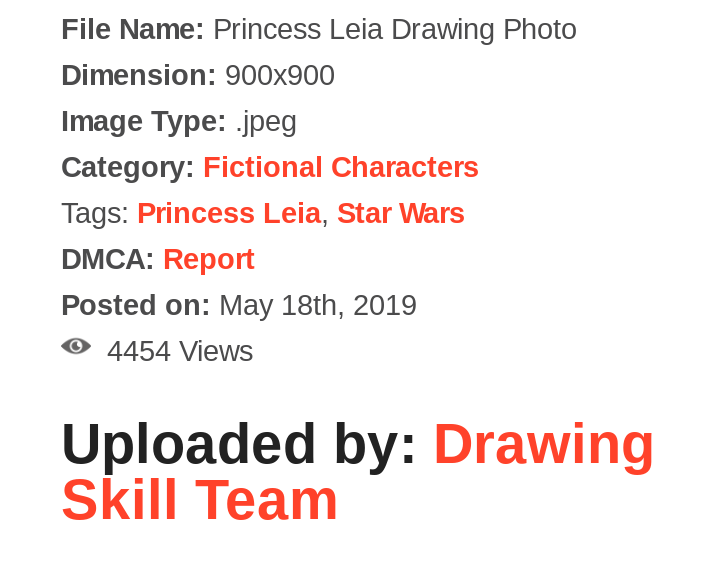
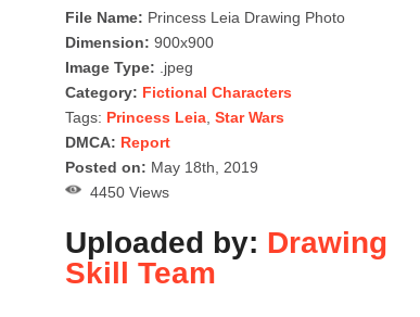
[91,336,253,368] 4454 Views -> [81,184,169,201] 4450 Views

